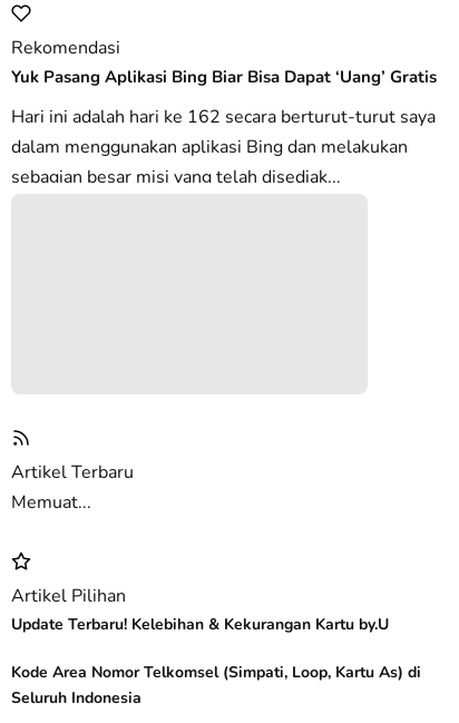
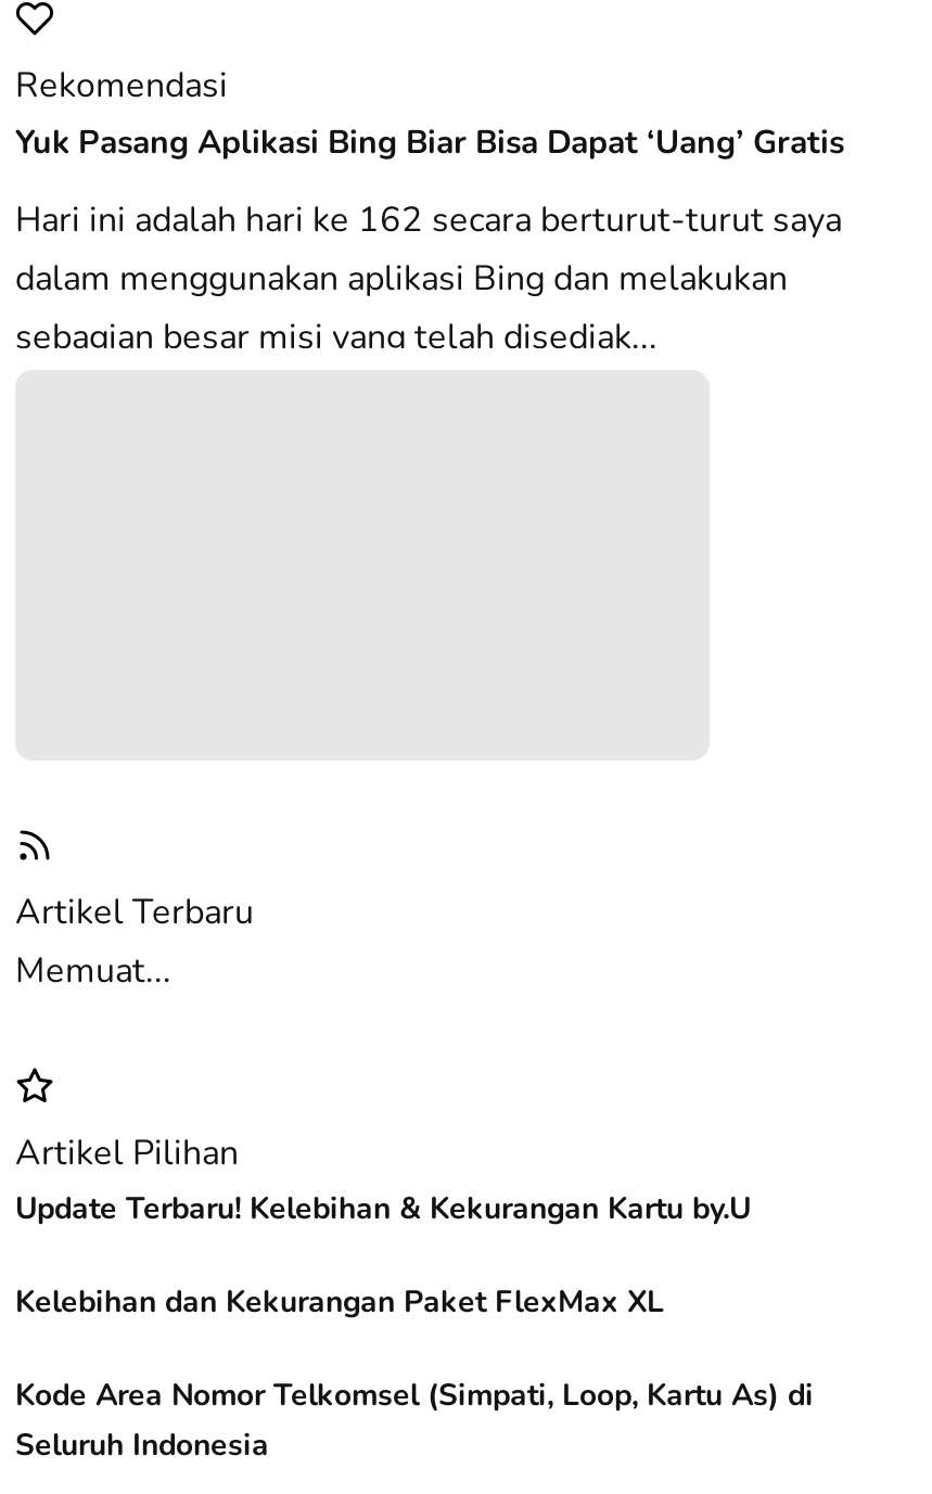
none -> [15,1281,664,1322] Kelebihan dan Kekurangan Paket FlexMax XL

